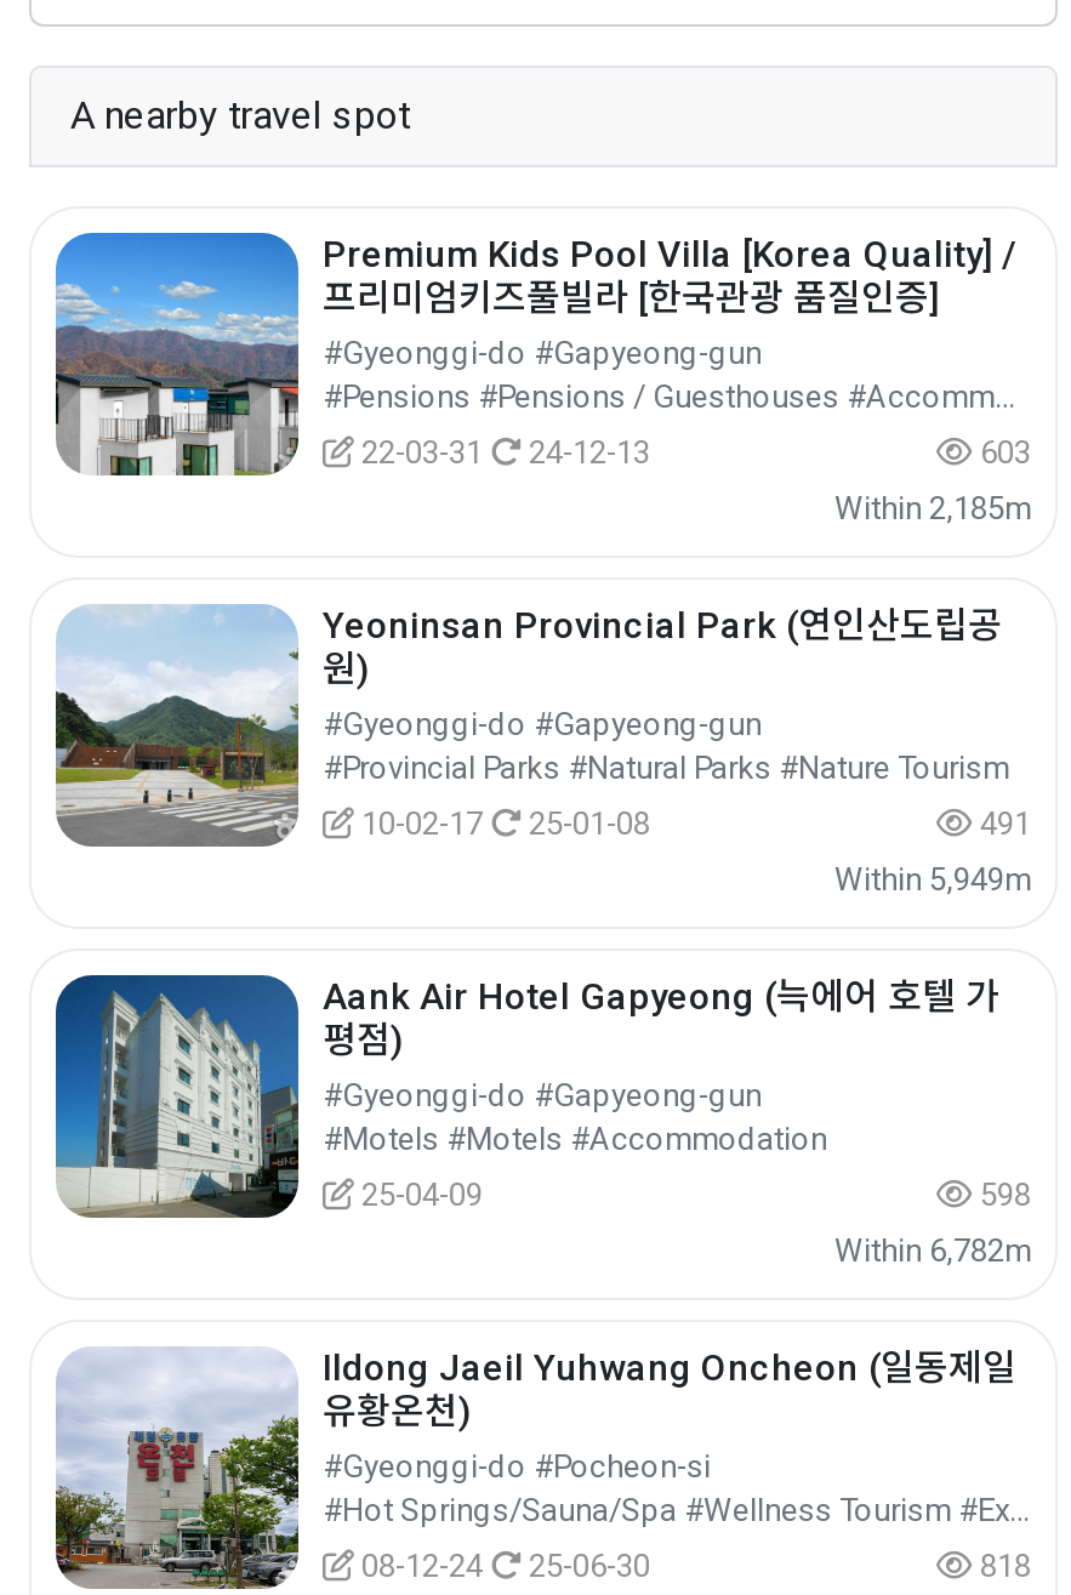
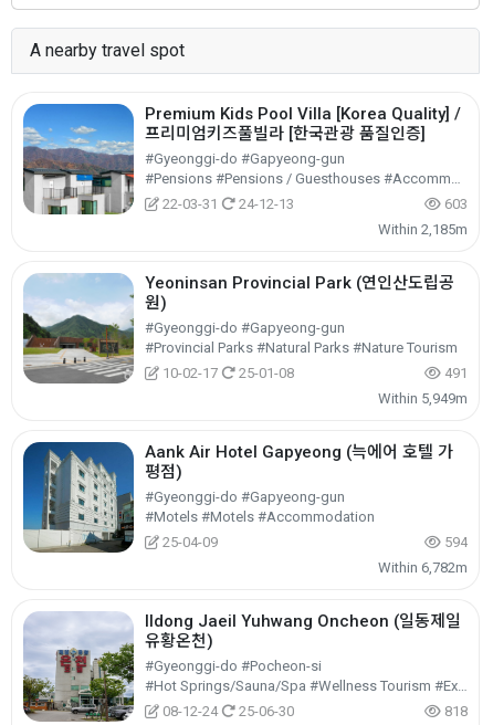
[973,1177,1031,1214] 598 -> [441,534,468,551] 594

